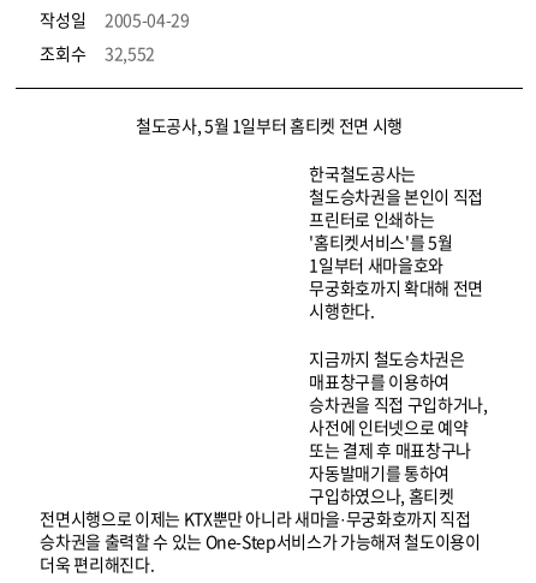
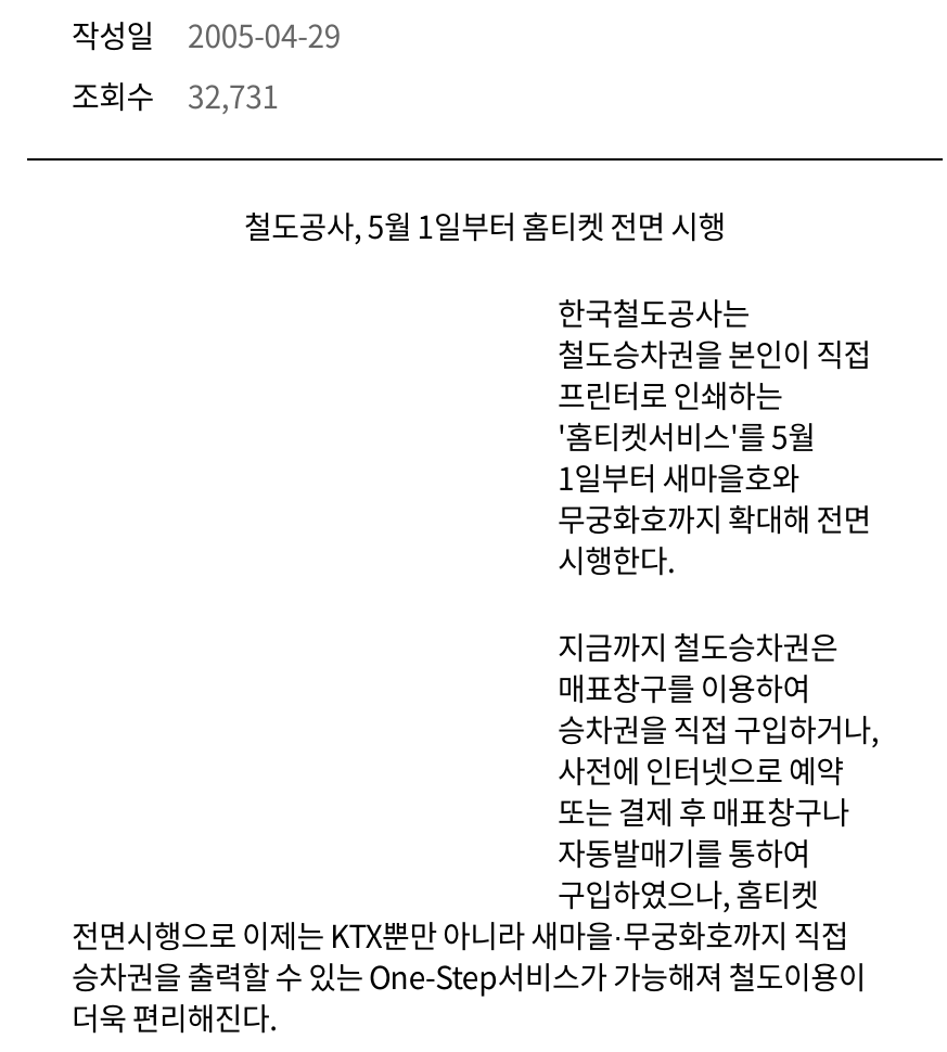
[40,41,155,65] 조회수 32,552 -> [71,74,279,117] 조회수 32,731

